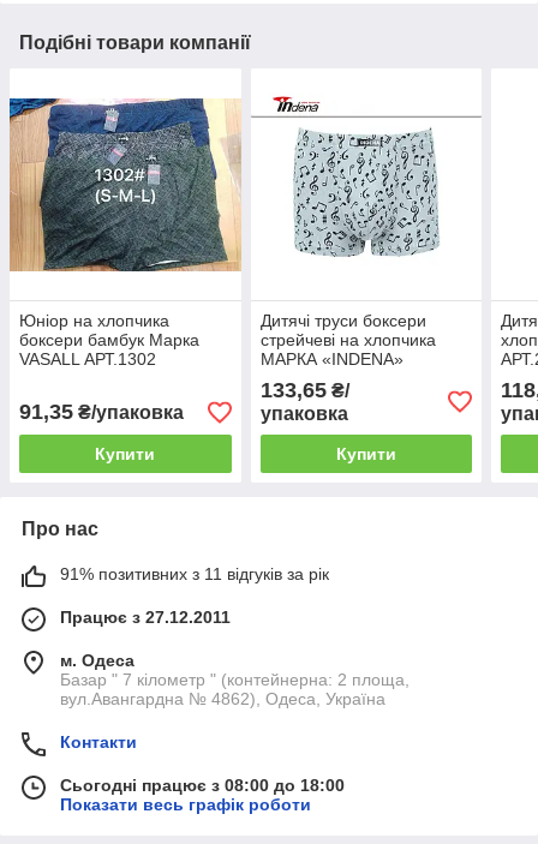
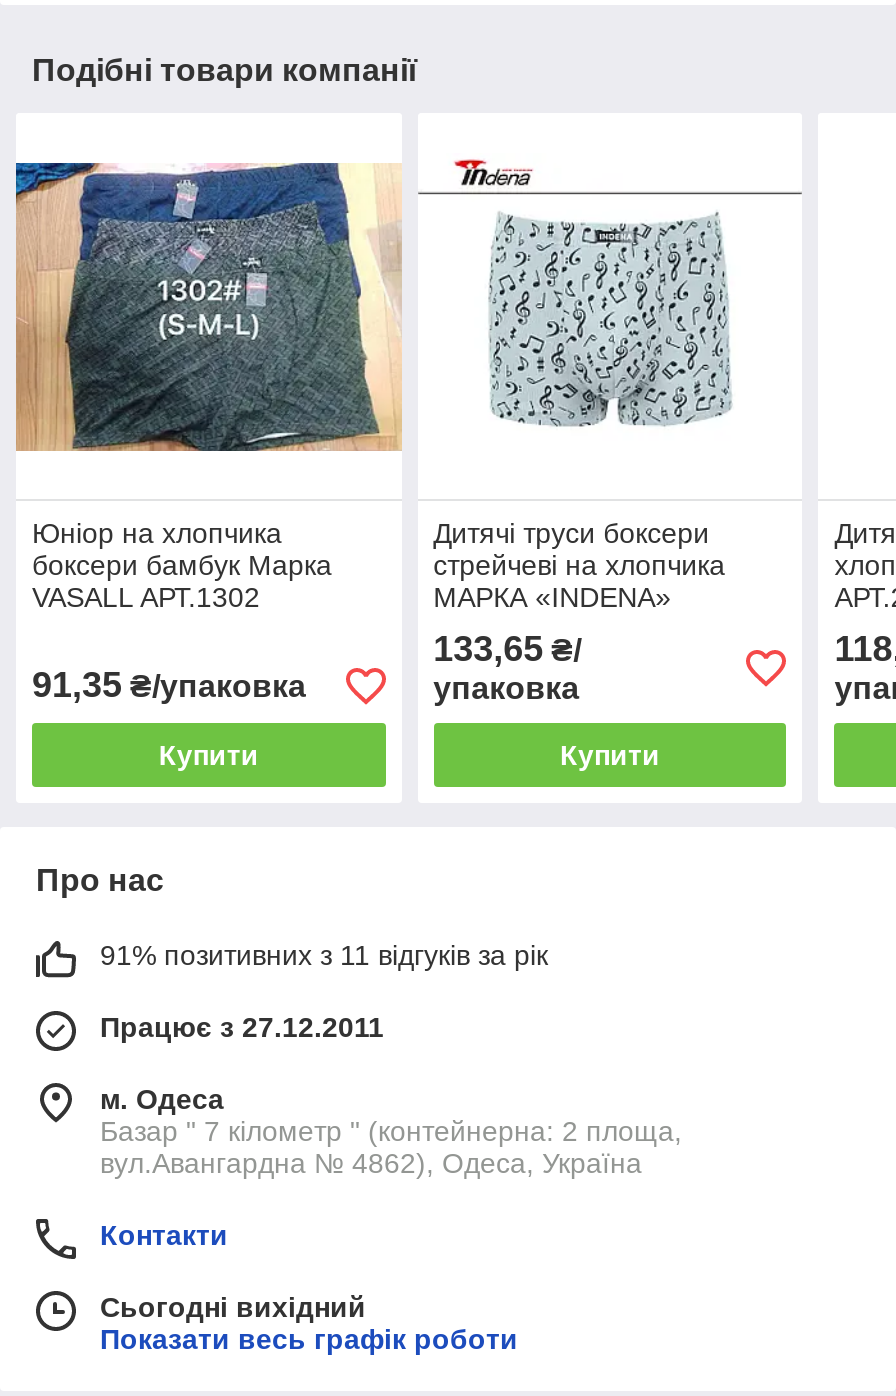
[60,776,345,795] Сьогодні працює з 08:00 до 18:00 -> [100,1291,366,1323] Сьогодні вихідний

